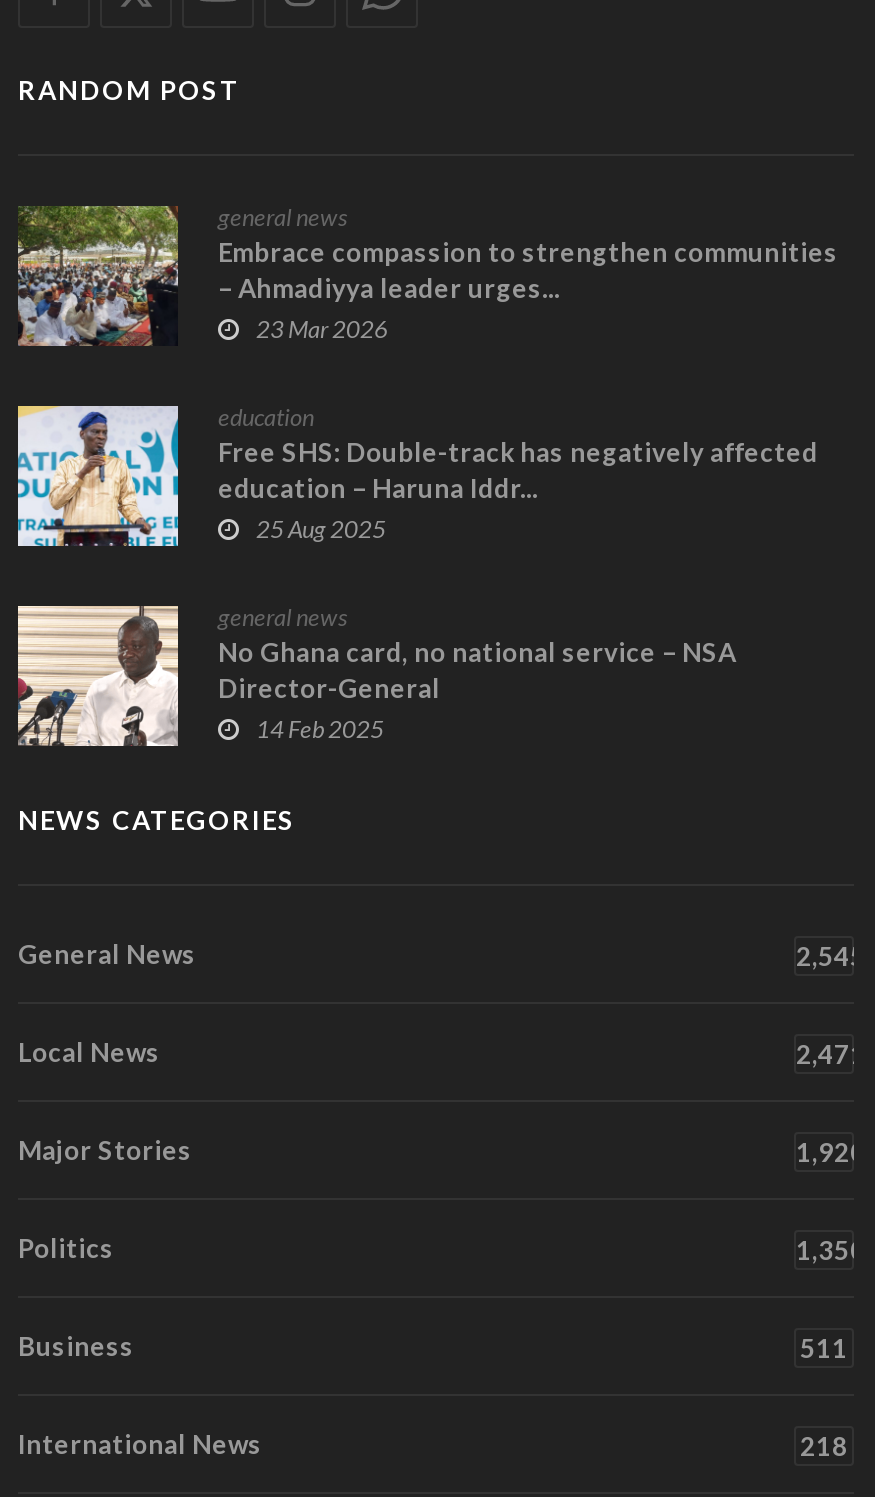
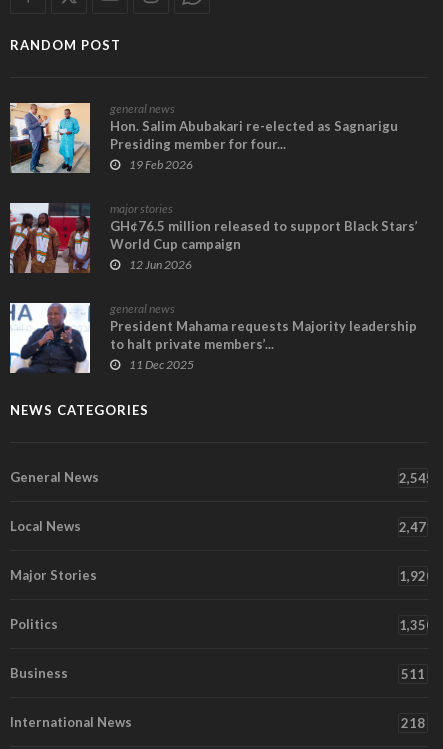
[16,204,838,346] [image] | Embrace compassion to strengthen communities | – Ahmadiyya leader urges... | 23 Mar 2026 -> [9,102,398,174] [image] | Hon. Salim Abubakari re-elected as Sagnarigu | Presiding member for four... | 19 Feb 2026
[16,402,818,548] [image] | education | Free SHS: Double-track has negatively affected | education – Haruna Iddr... | 25 Aug 2025 -> [9,201,418,274] [image] | major stories | GH¢76.5 million released to support Black Stars’ | World Cup campaign | 12 Jun 2026
[16,604,736,748] [image] | No Ghana card, no national service – NSA | Director-General | 14 Feb 2025 -> [9,302,417,373] [image] | President Mahama requests Majority leadership | to halt private members’... | 11 Dec 2025

